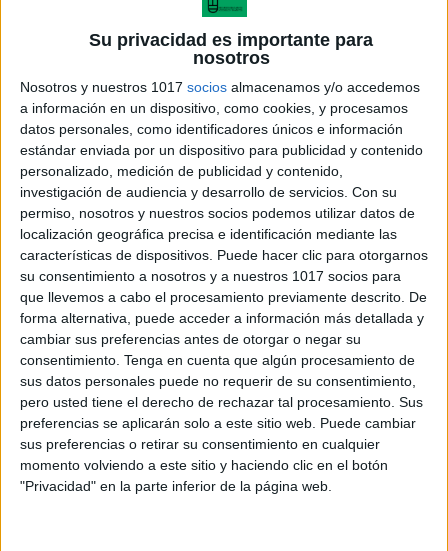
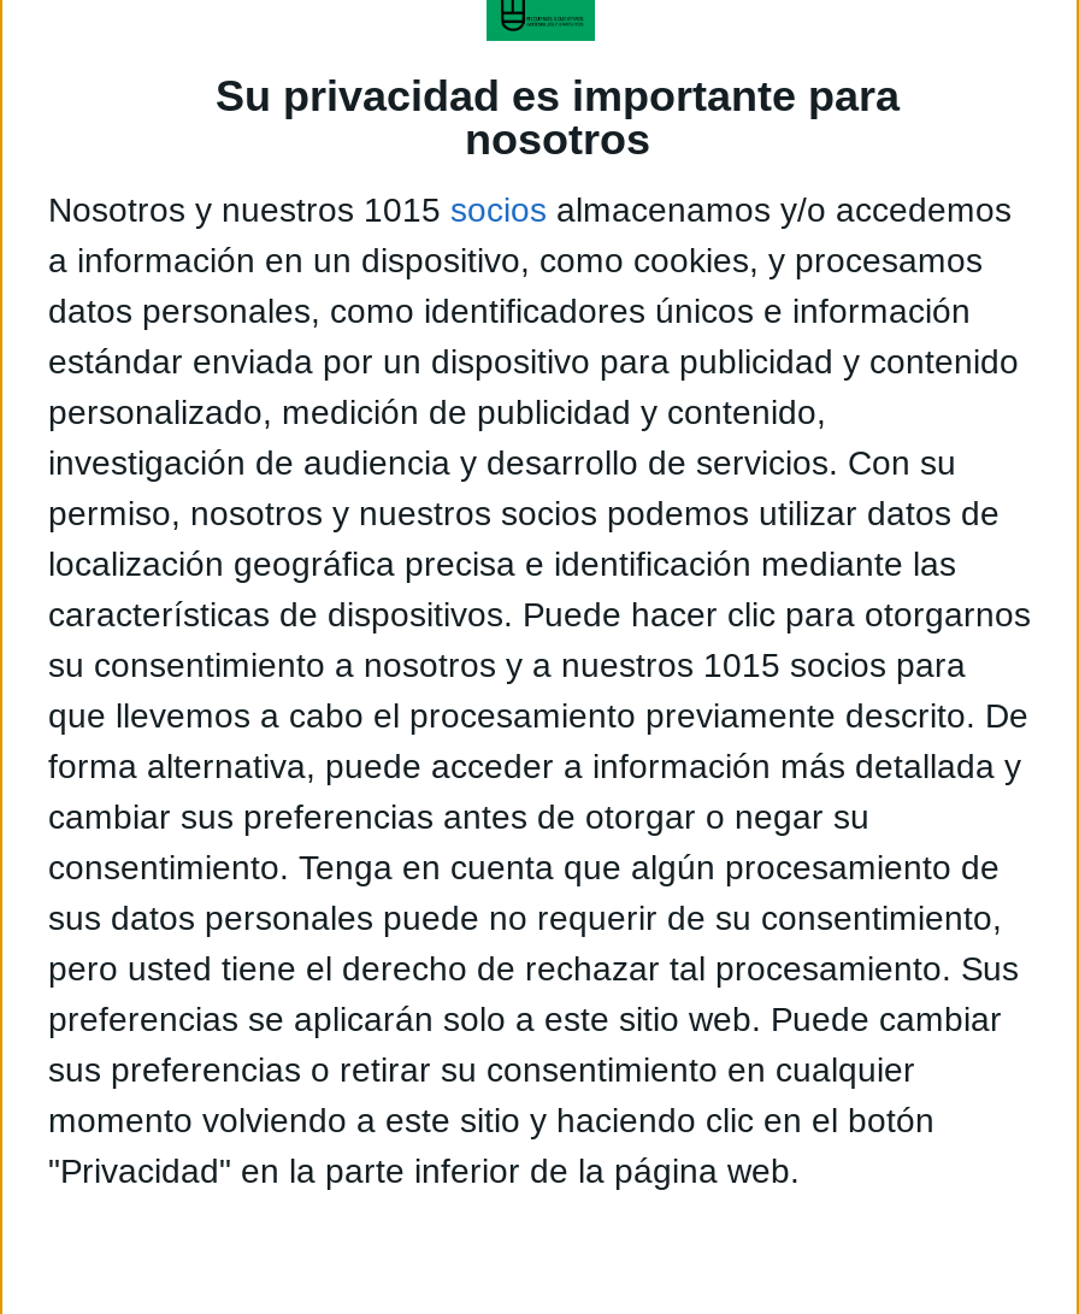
[20,79,420,95] Nosotros y nuestros 1017 socios almacenamos y/o accedemos -> [48,190,1012,228] Nosotros y nuestros 1015 socios almacenamos y/o accedemos
[20,268,401,284] su consentimiento a nosotros y a nuestros 1017 socios para -> [48,645,966,684] su consentimiento a nosotros y a nuestros 1015 socios para

